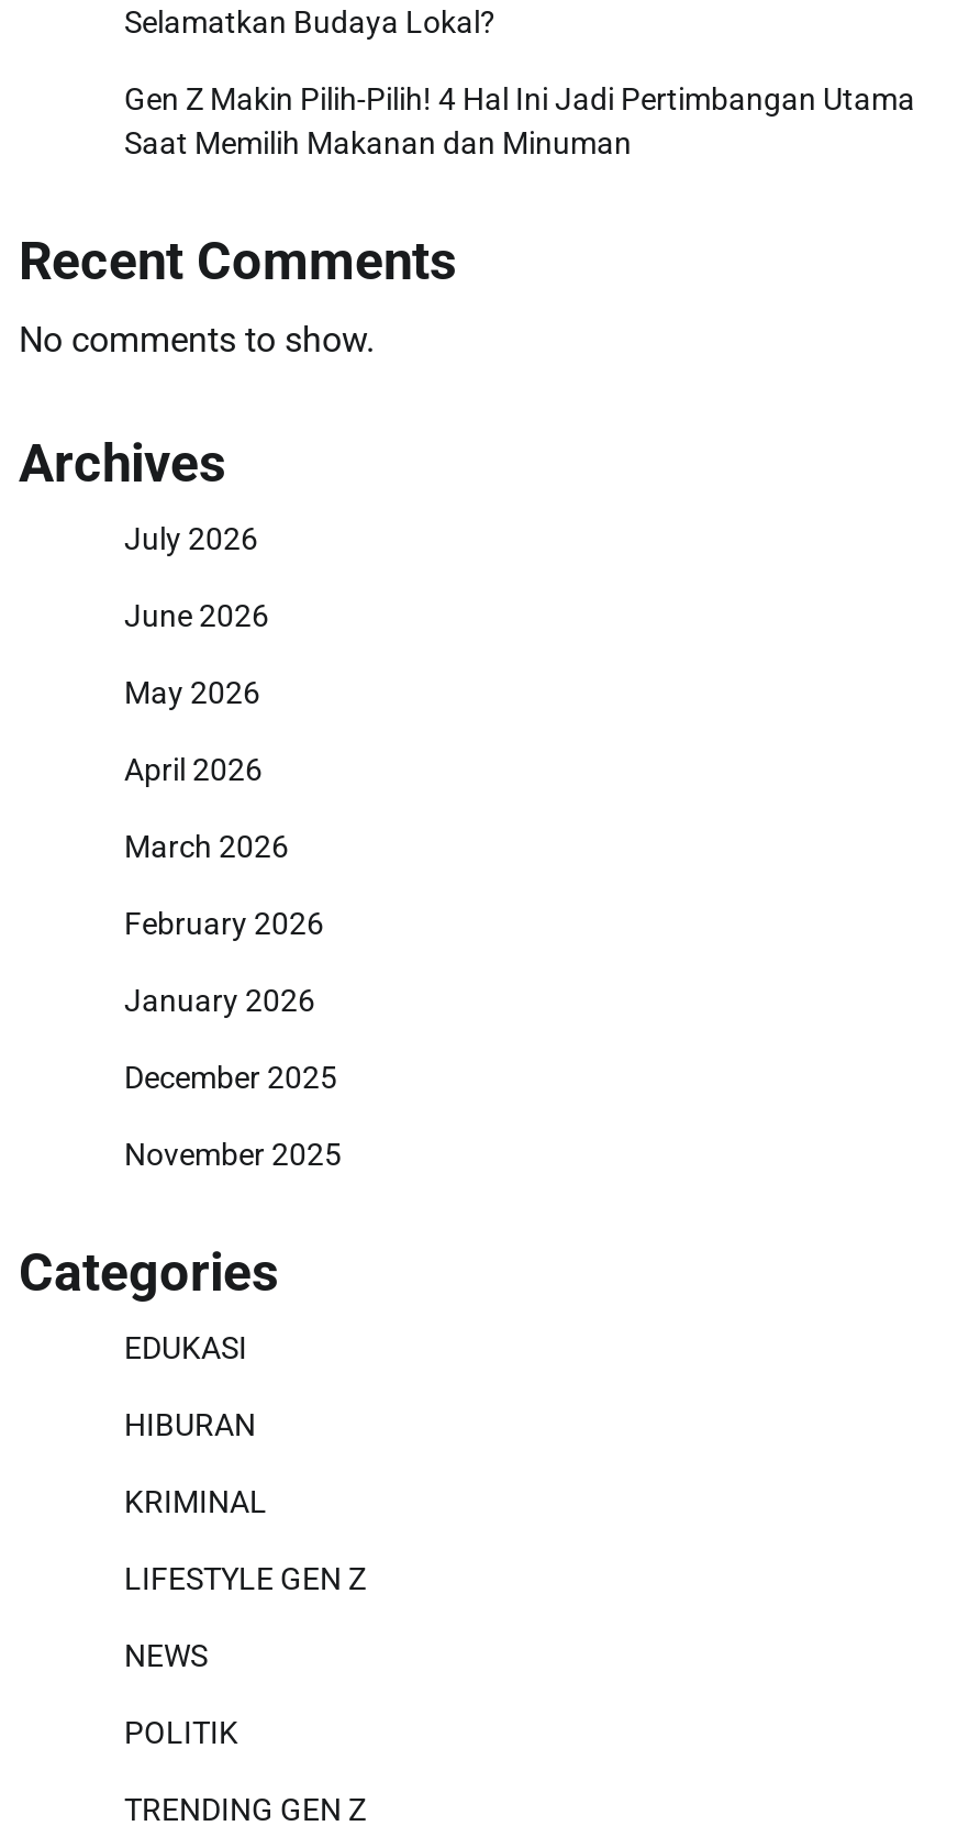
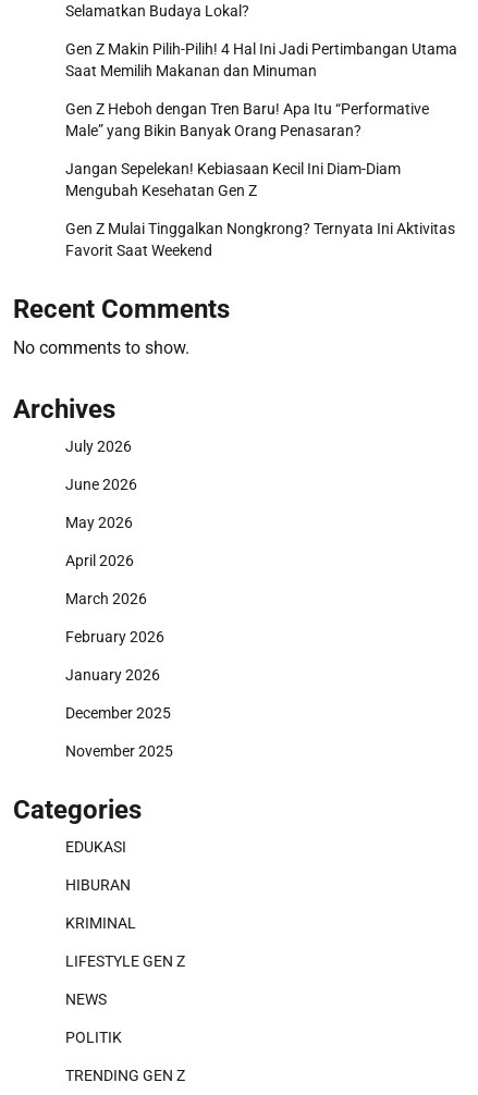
none -> [65,101,455,259] Gen Z Heboh dengan Tren Baru! Apa Itu “Performative | Male” yang Bikin Banyak Orang Penasaran? | Jangan Sepelekan! Kebiasaan Kecil Ini Diam-Diam | Mengubah Kesehatan Gen Z | Gen Z Mulai Tinggalkan Nongkrong? Ternyata Ini Aktivitas | Favorit Saat Weekend

